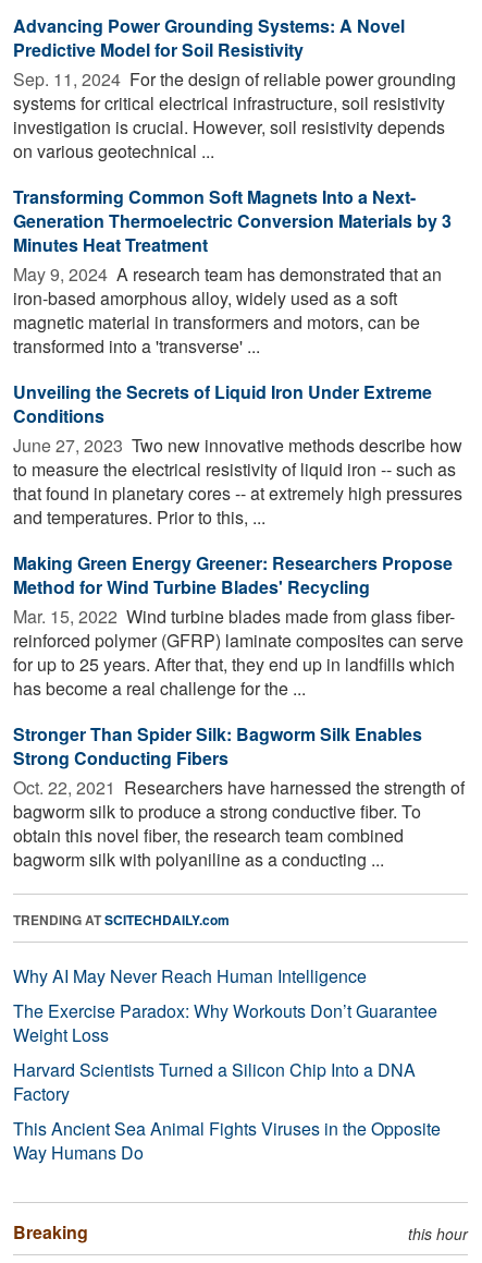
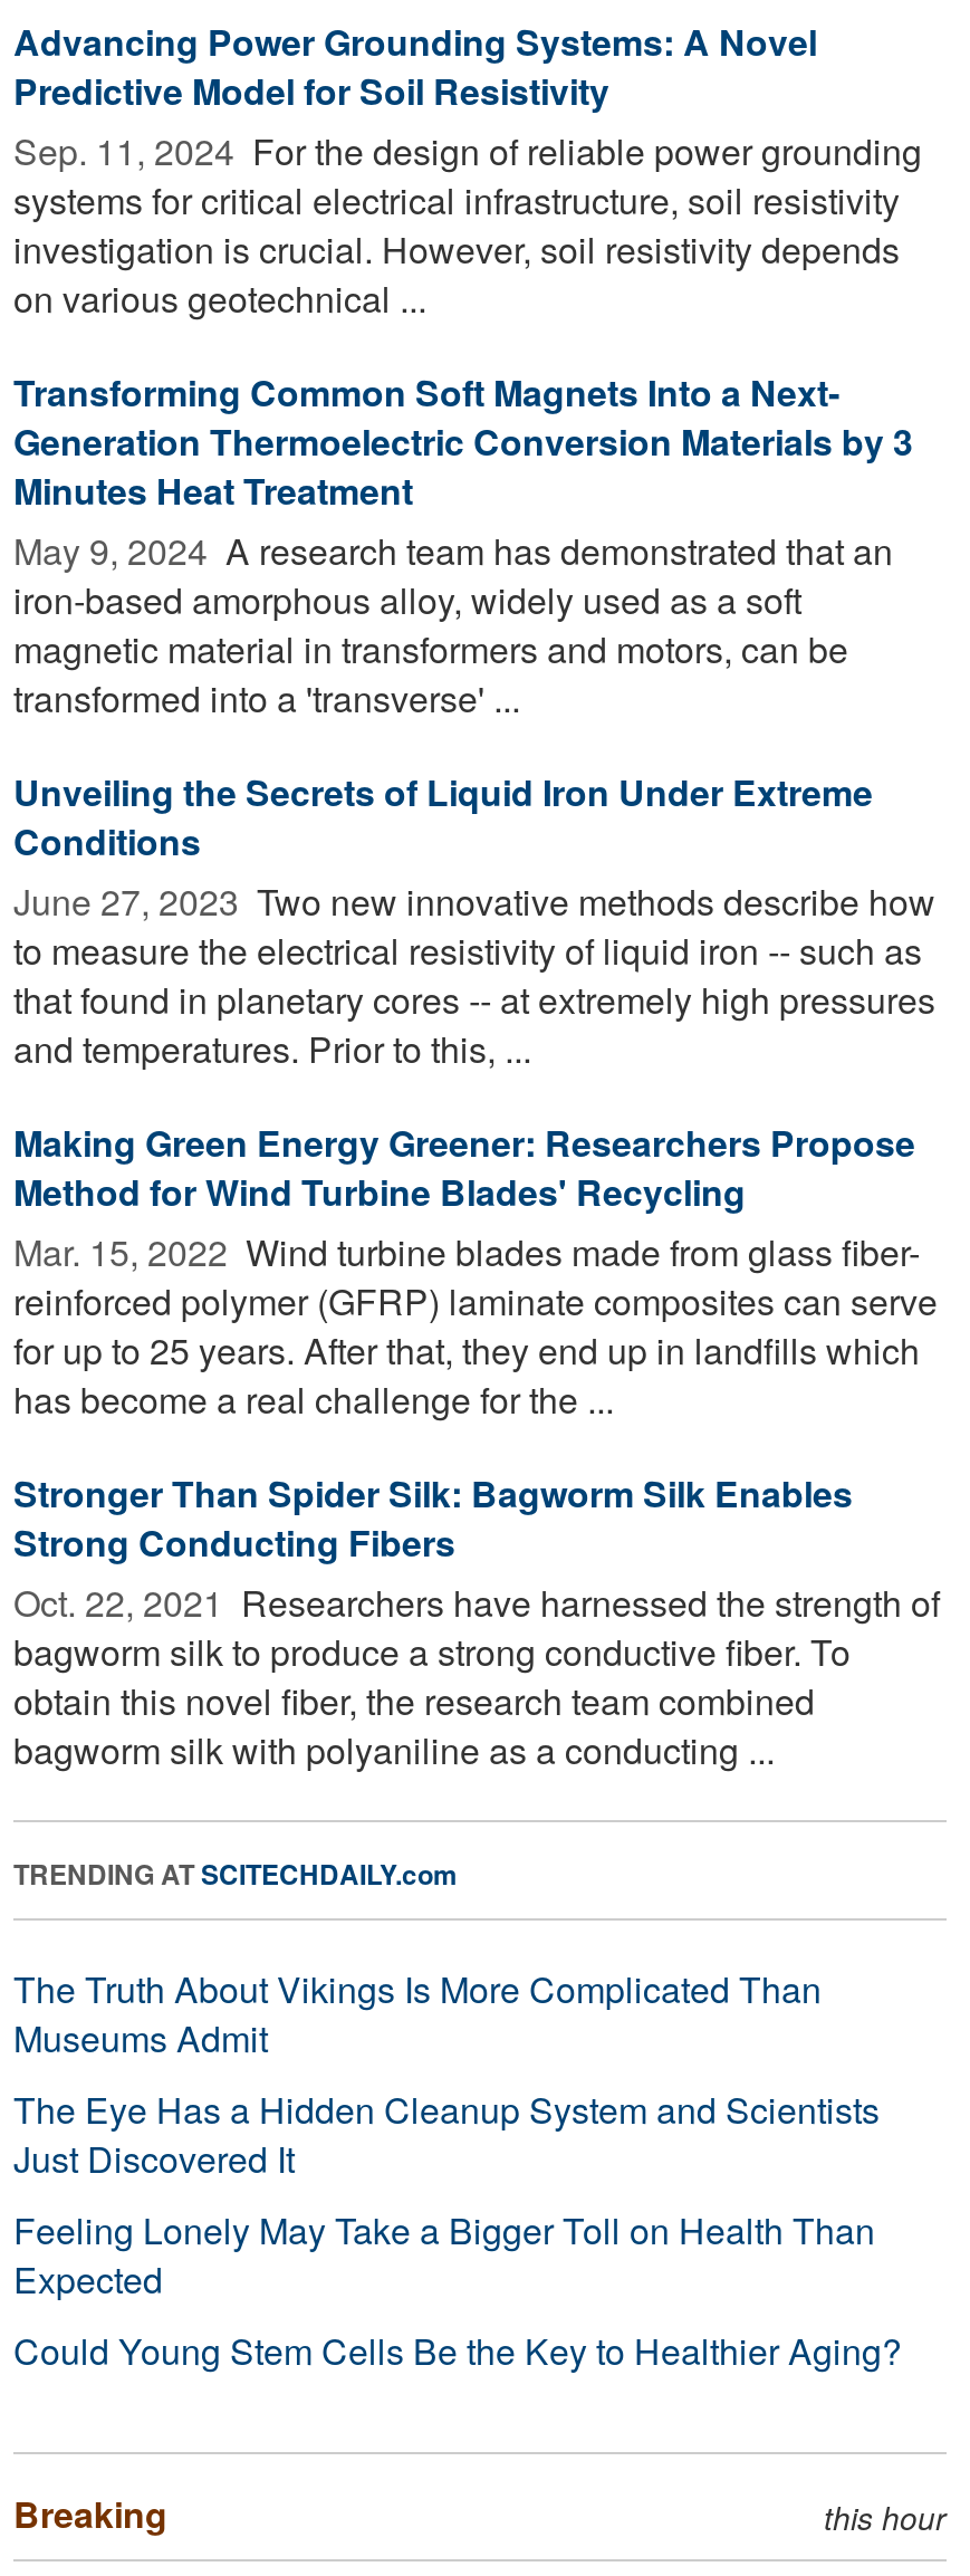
[13,963,441,1165] Why AI May Never Reach Human Intelligence | The Exercise Paradox: Why Workouts Don’t Guarantee | Weight Loss | Harvard Scientists Turned a Silicon Chip Into a DNA | Factory | This Ancient Sea Animal Fights Viruses in the Opposite | Way Humans Do -> [13,1963,902,2376] The Truth About Vikings Is More Complicated Than | Museums Admit | The Eye Has a Hidden Cleanup System and Scientists | Just Discovered It | Feeling Lonely May Take a Bigger Toll on Health Than | Expected | Could Young Stem Cells Be the Key to Healthier Aging?

